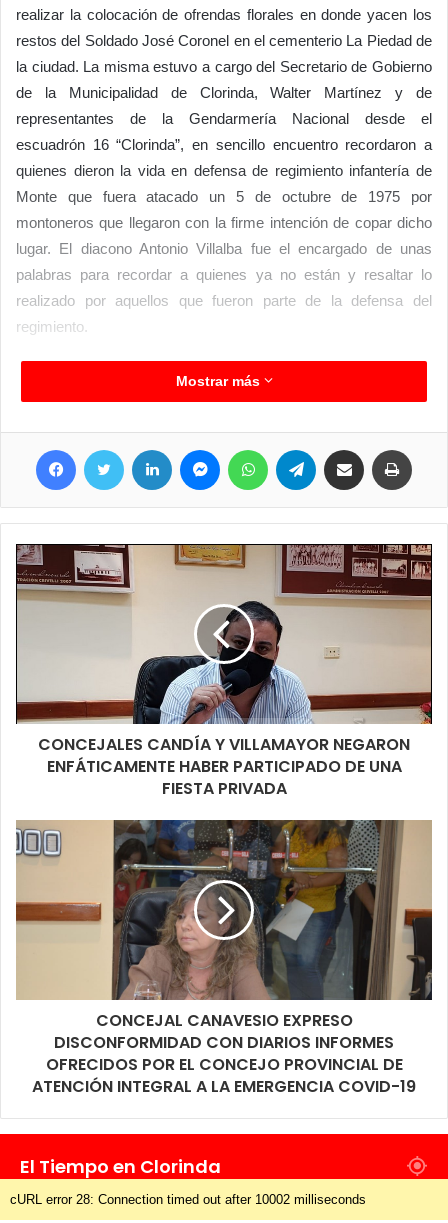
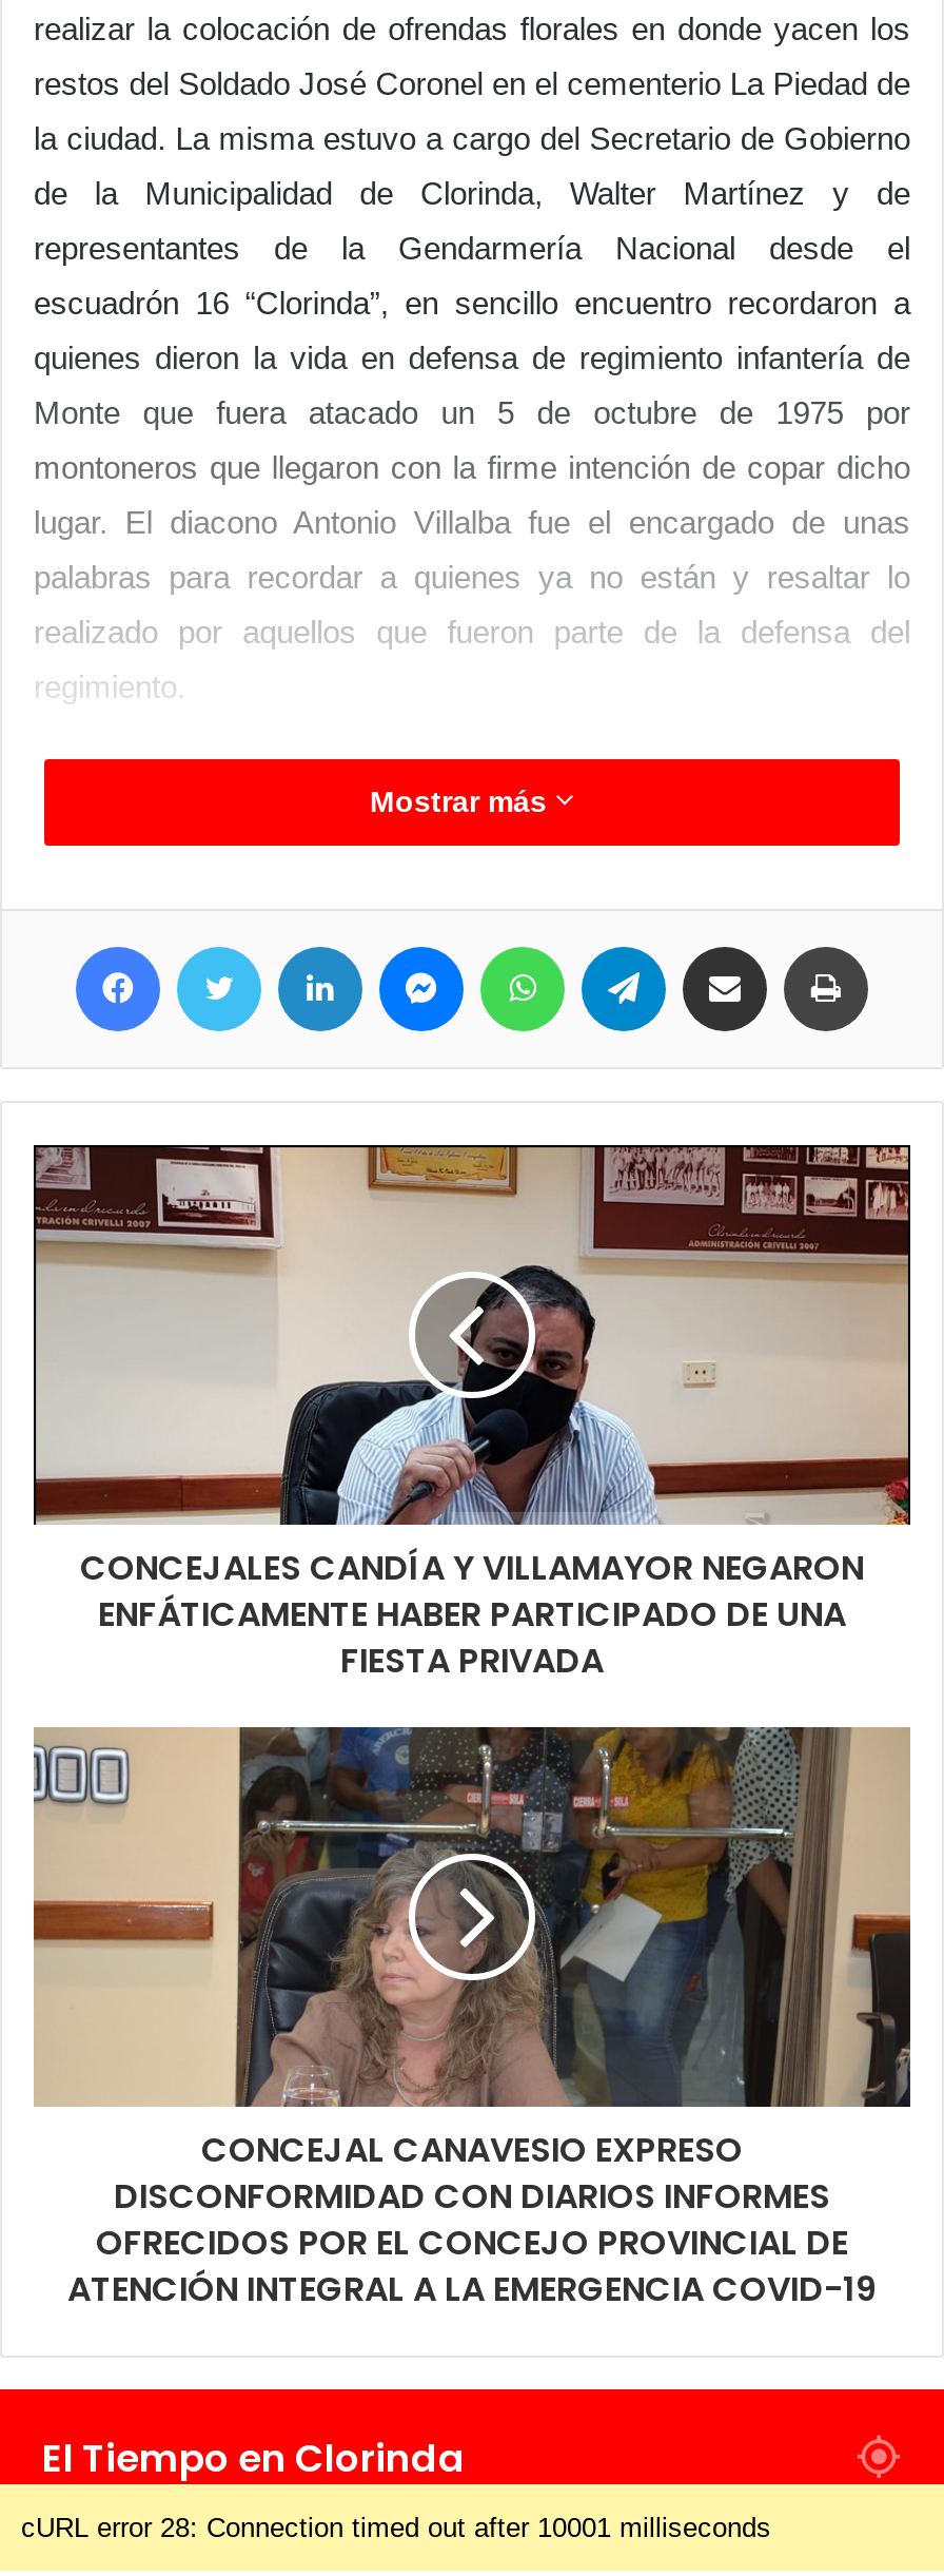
[10,1192,366,1207] cURL error 28: Connection timed out after 10002 milliseconds -> [21,2512,771,2544] cURL error 28: Connection timed out after 10001 milliseconds

